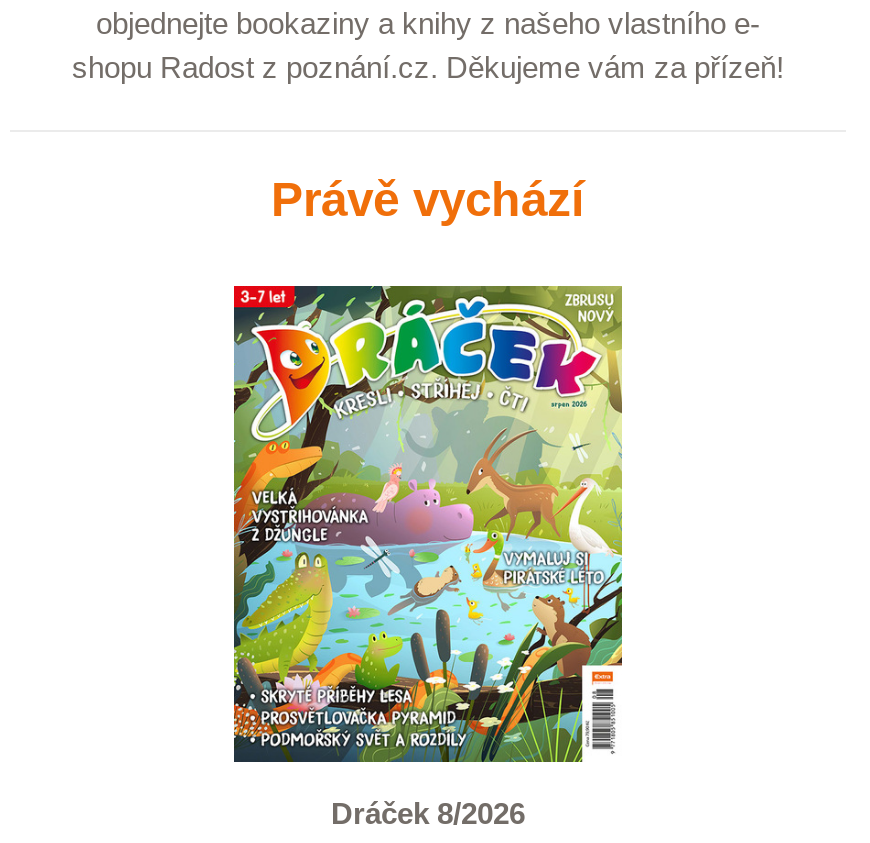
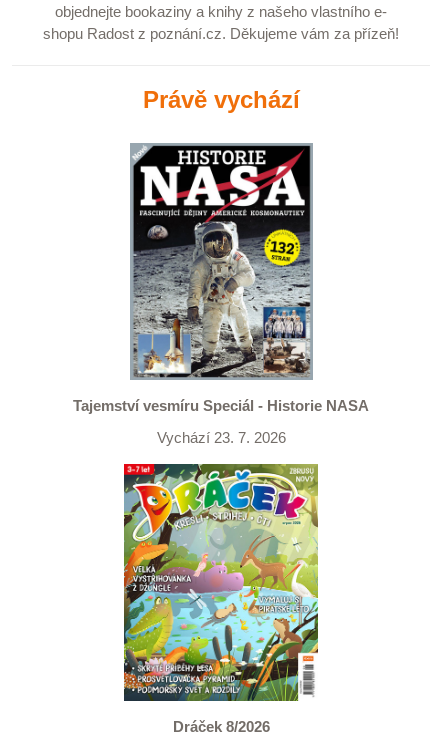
none -> [73,142,369,446] [image] | Tajemství vesmíru Speciál - Historie NASA | Vychází 23. 7. 2026

